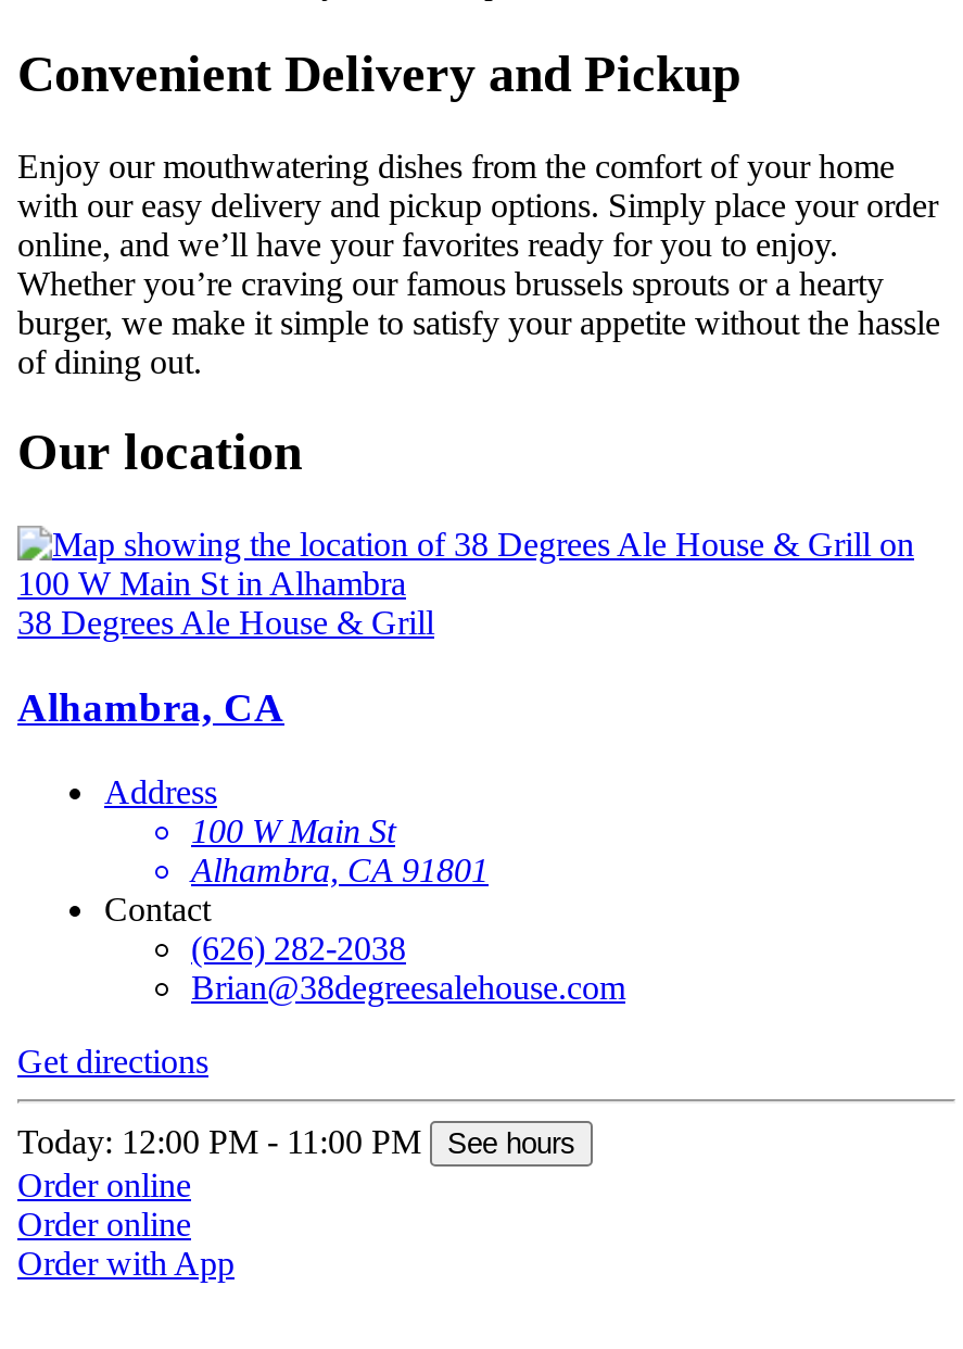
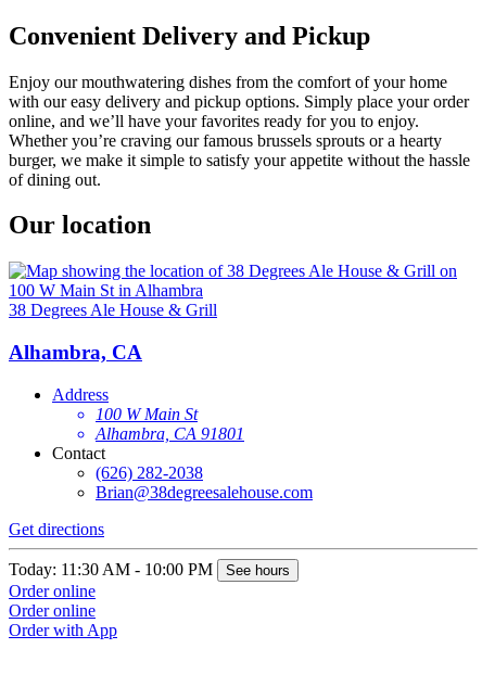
[17,1123,575,1160] Today: 12:00 PM - 11:00 PM See hours -> [9,560,290,578] Today: 11:30 AM - 10:00 PM See hours

